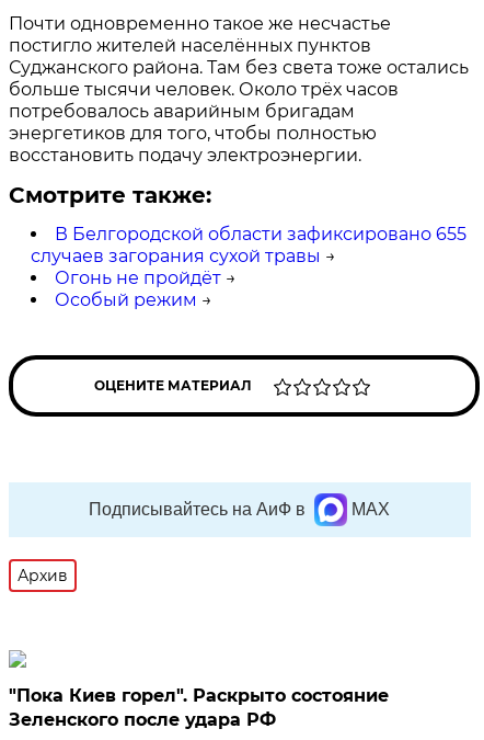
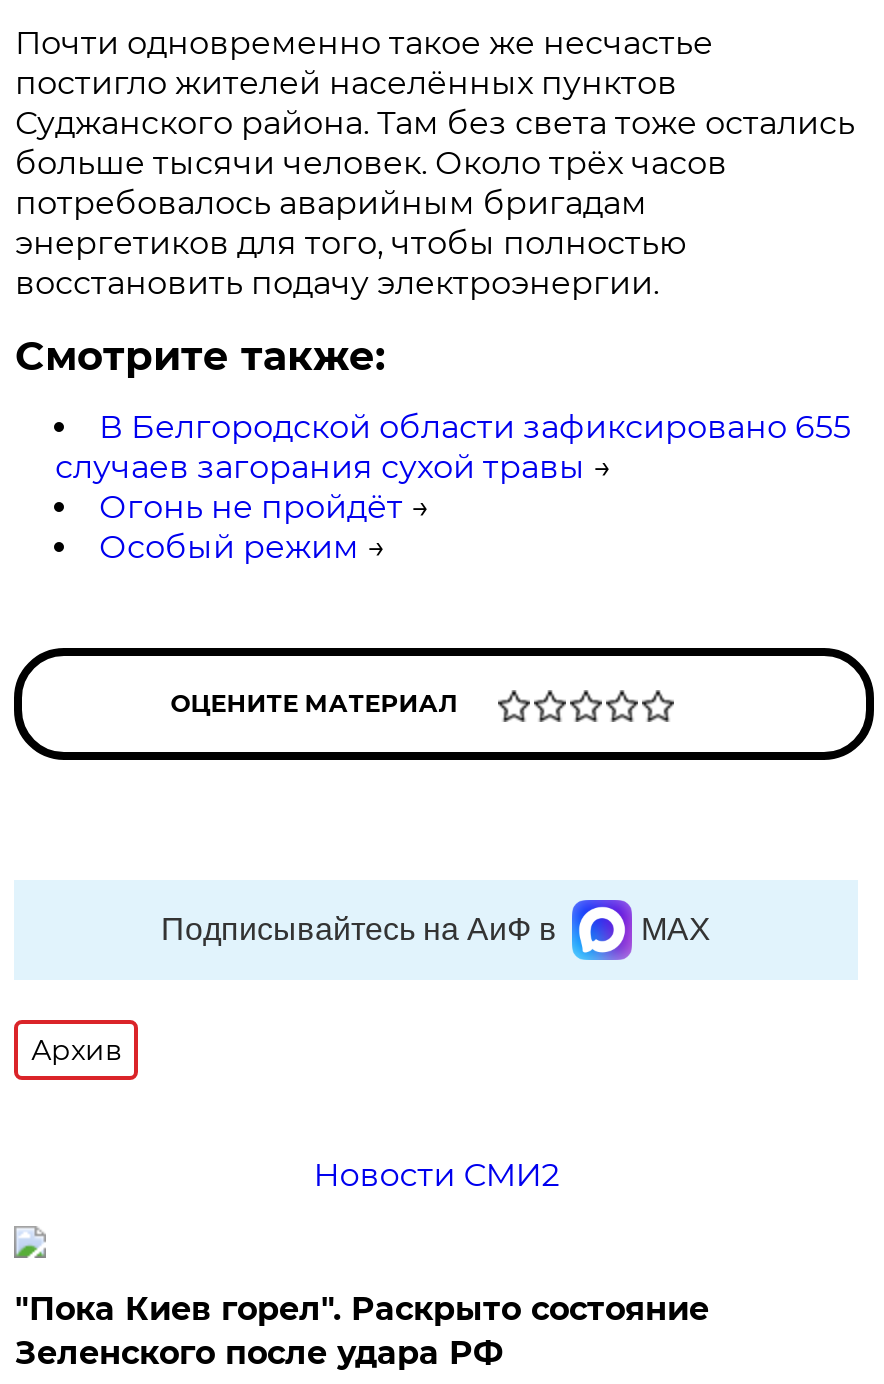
none -> [313,1156,559,1194] Новости СМИ2

